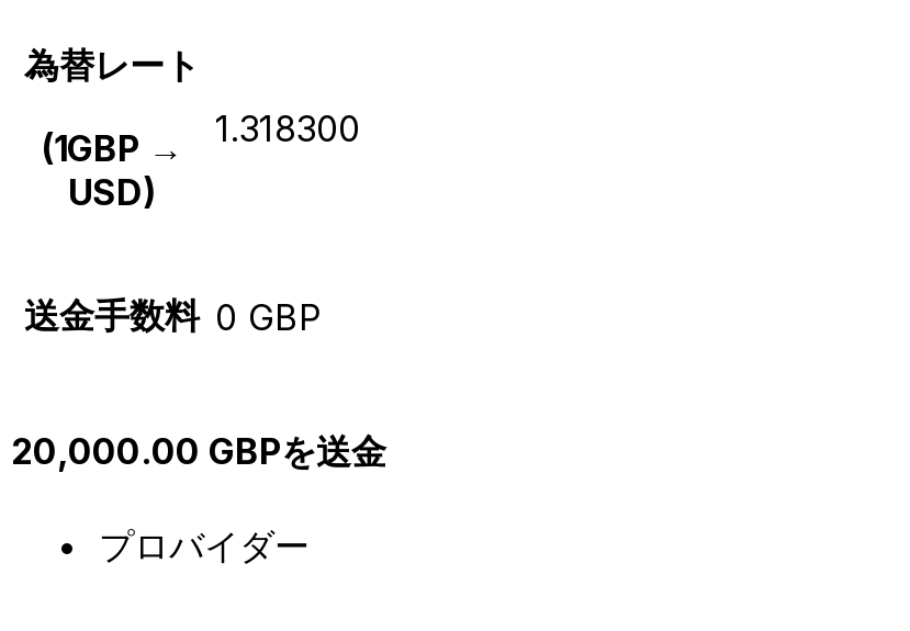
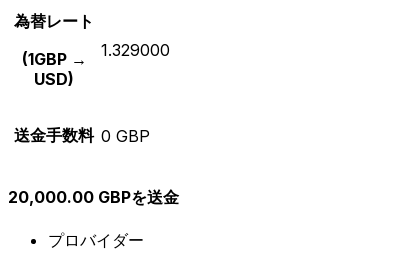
[215,106,360,149] 1.318300 -> [101,40,170,60] 1.329000

